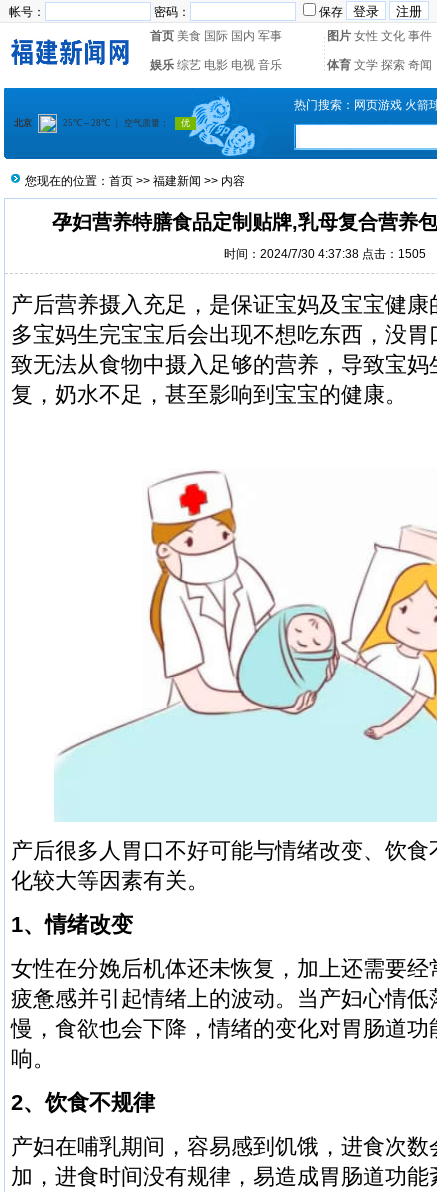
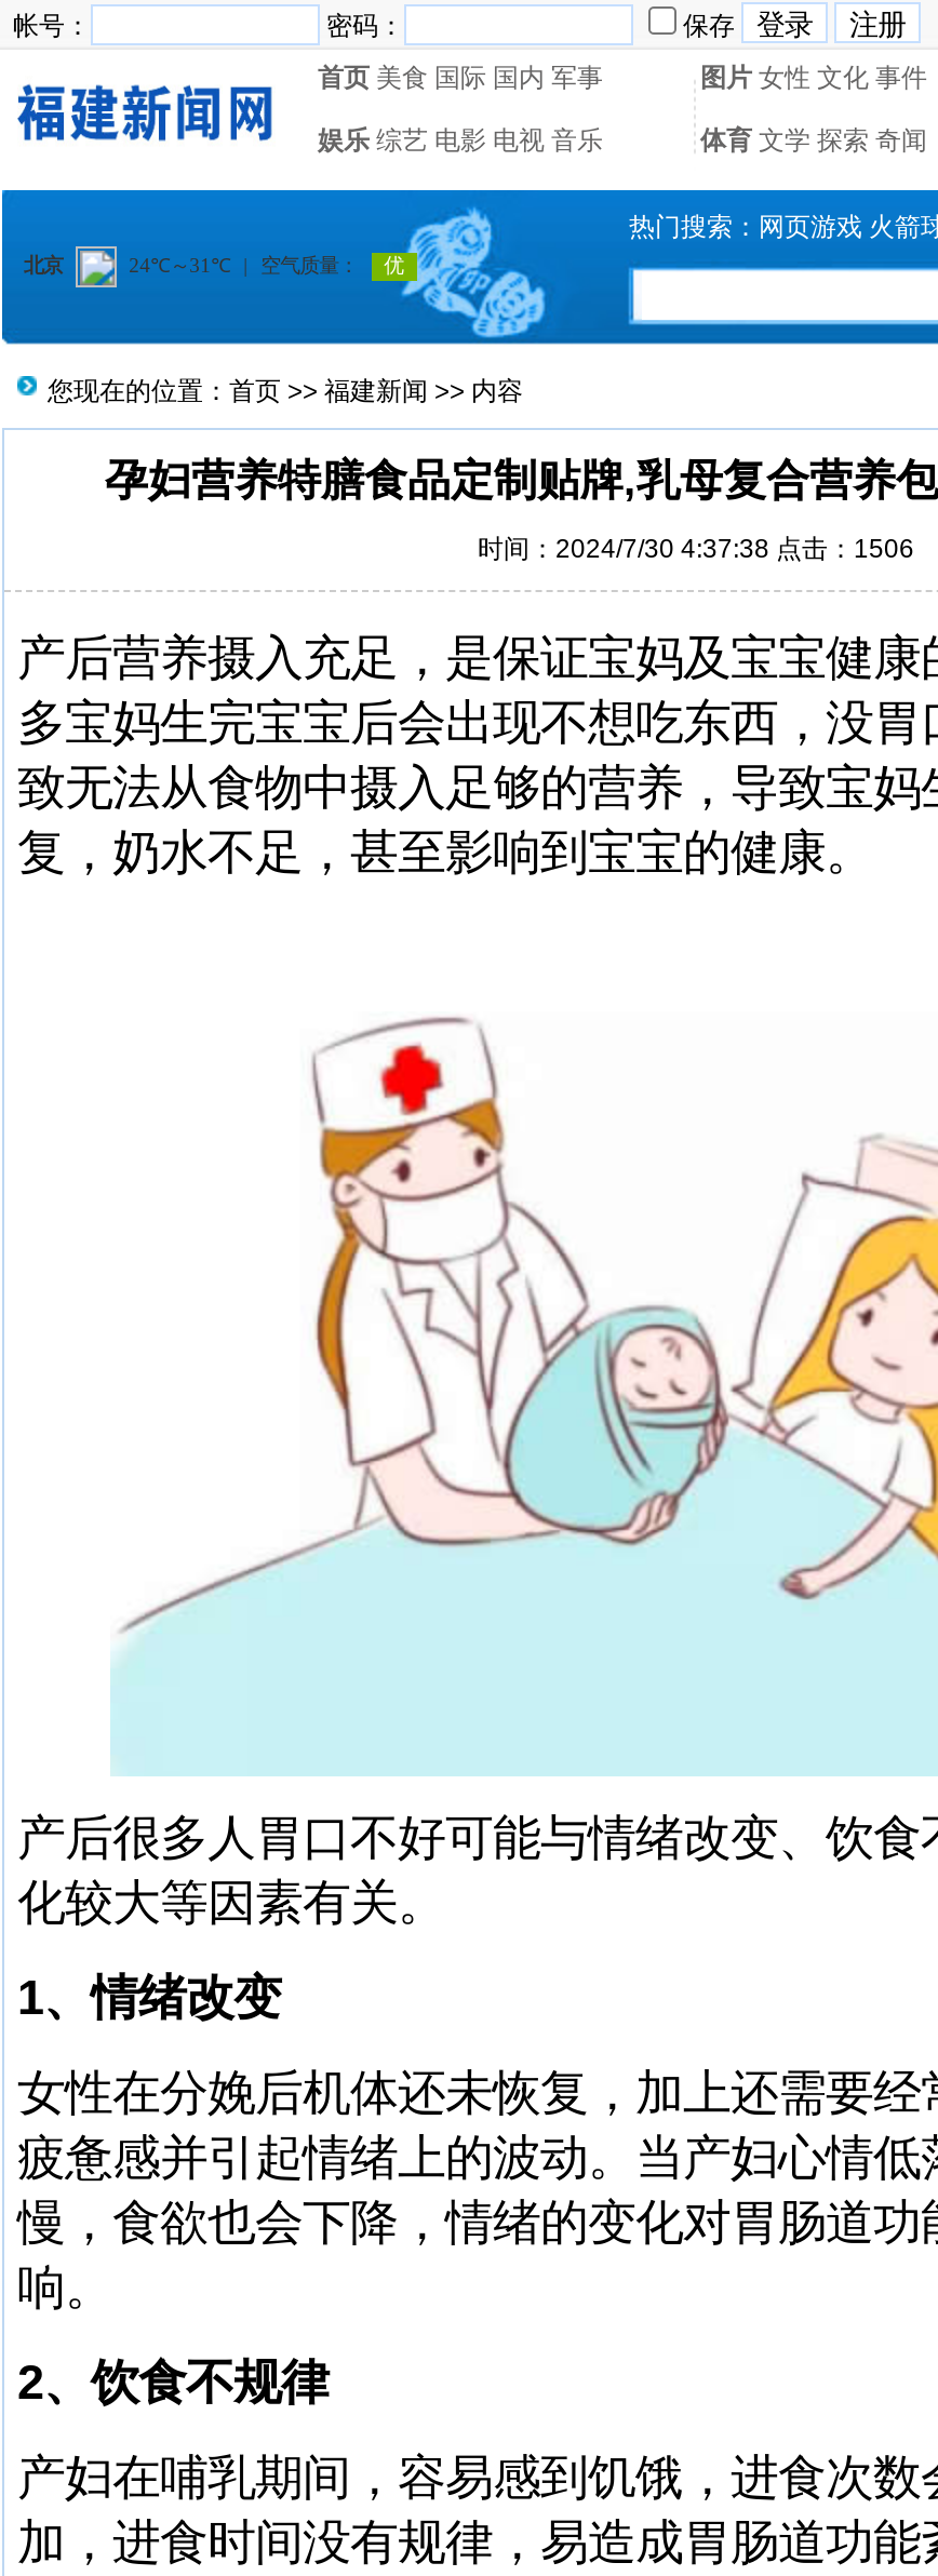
[224,247,426,261] 时间：2024/7/30 4:37:38 点击：1505 -> [478,534,914,564] 时间：2024/7/30 4:37:38 点击：1506

